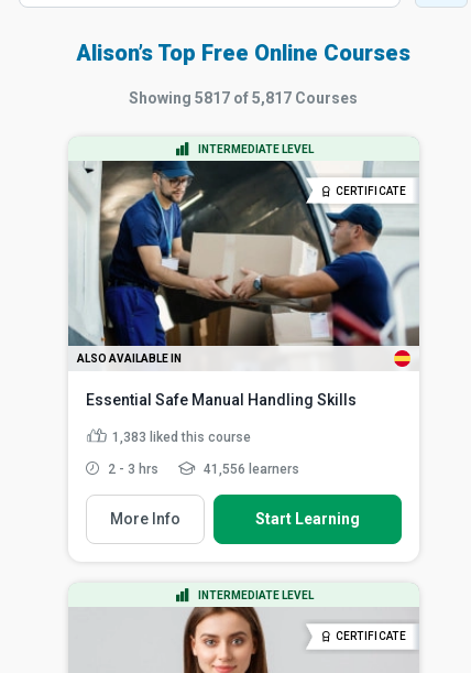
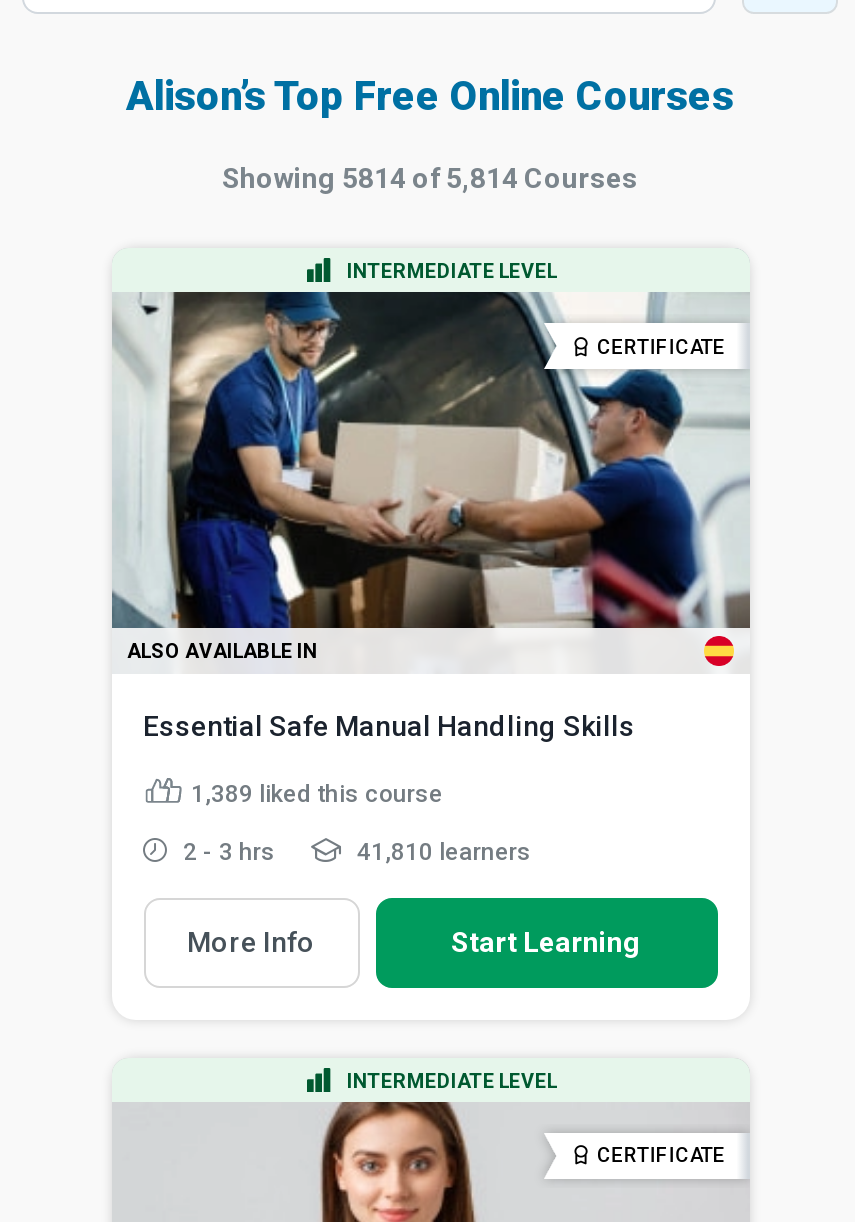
[129,89,358,107] Showing 5817 of 5,817 Courses -> [222,162,638,194] Showing 5814 of 5,814 Courses
[112,429,250,445] 1,383 liked this course -> [191,780,443,808] 1,389 liked this course
[200,461,299,476] 41,556 learners -> [351,837,531,865] 41,810 learners

